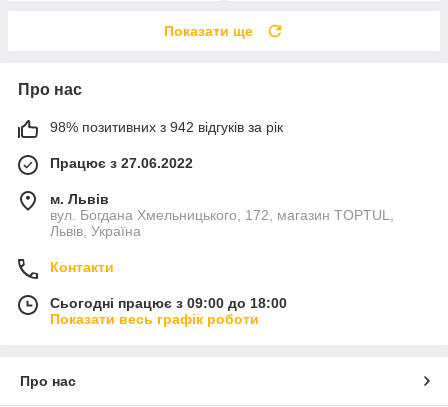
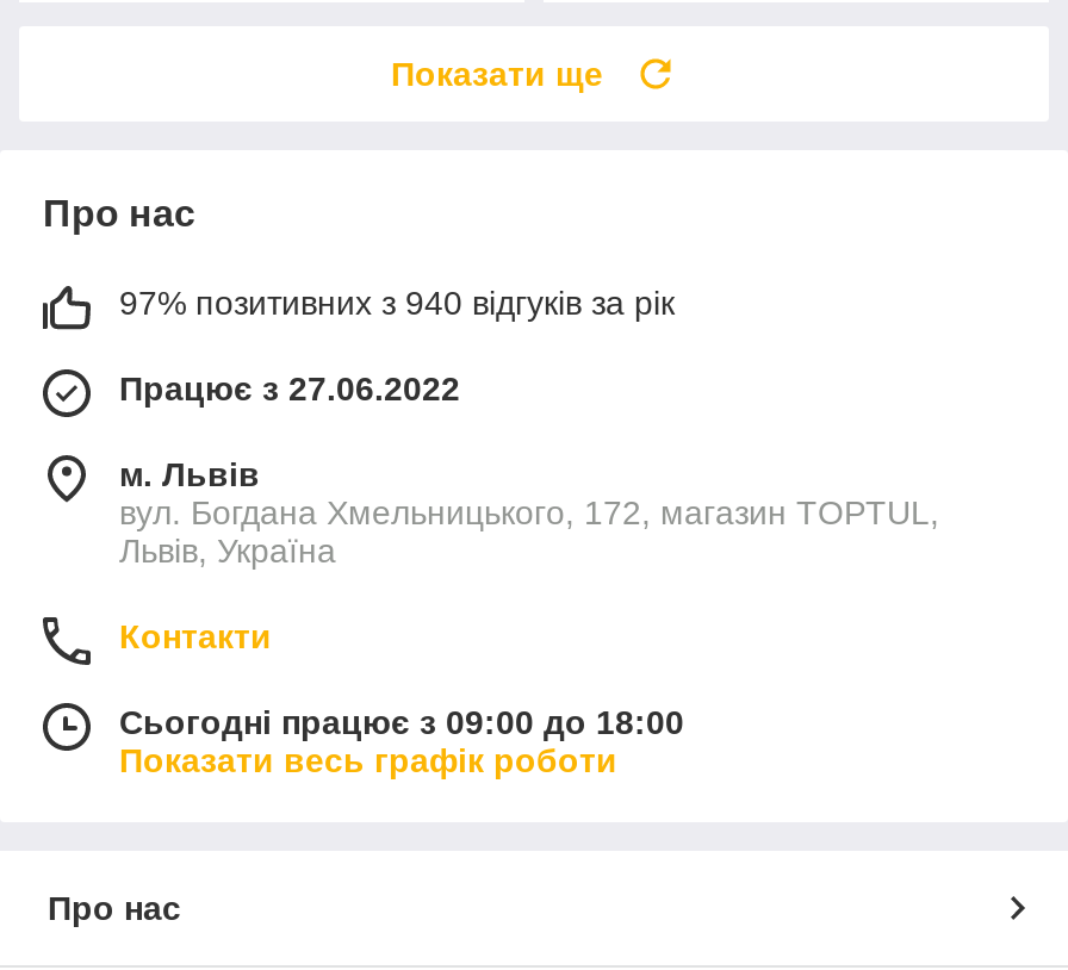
[50,119,283,135] 98% позитивних з 942 відгуків за рік -> [119,283,675,321] 97% позитивних з 940 відгуків за рік

